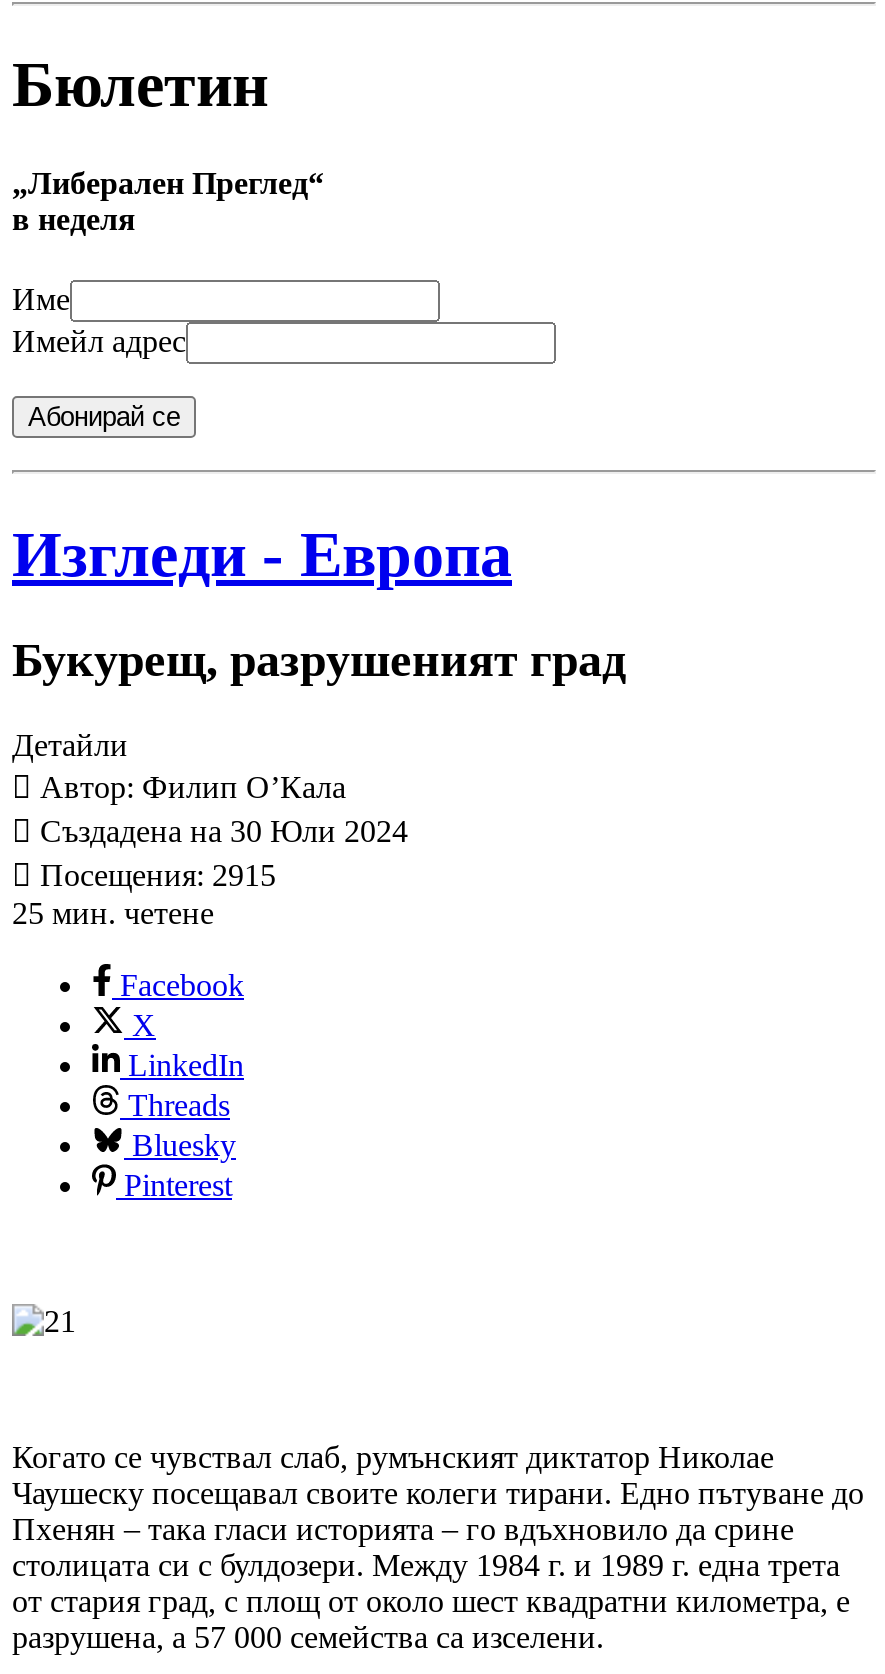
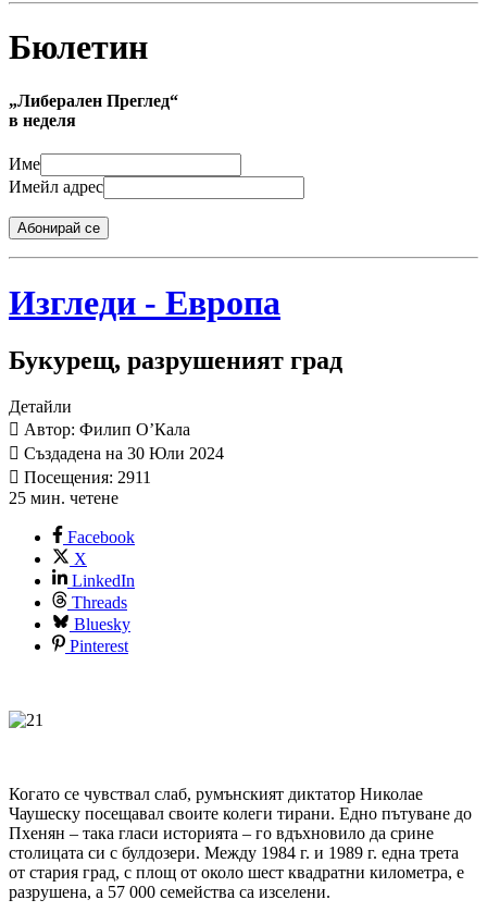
[32,858,276,892] Посещения: 2915 -> [20,468,151,486] Посещения: 2911

